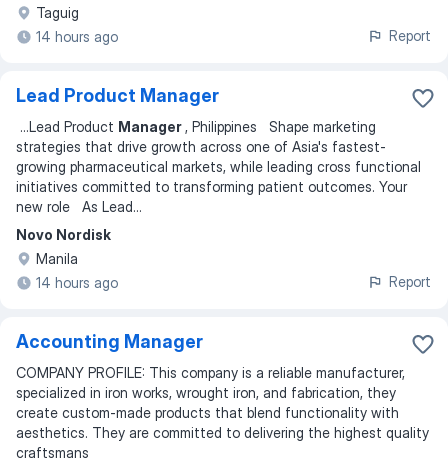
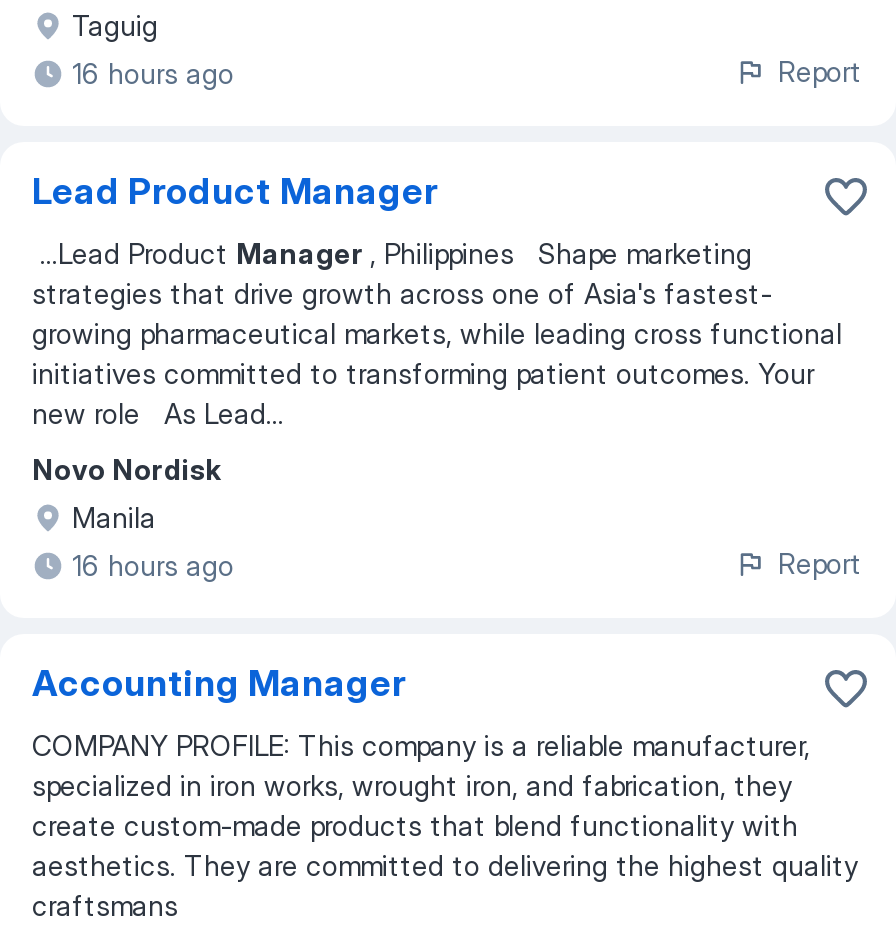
[36,28,118,45] 14 hours ago -> [72,56,234,90] 16 hours ago
[36,274,118,291] 14 hours ago -> [72,548,234,582] 16 hours ago

